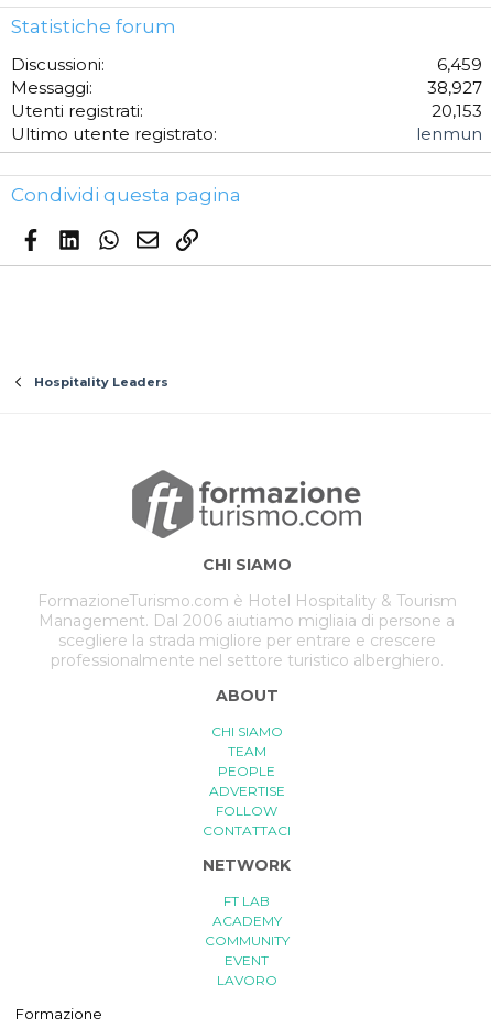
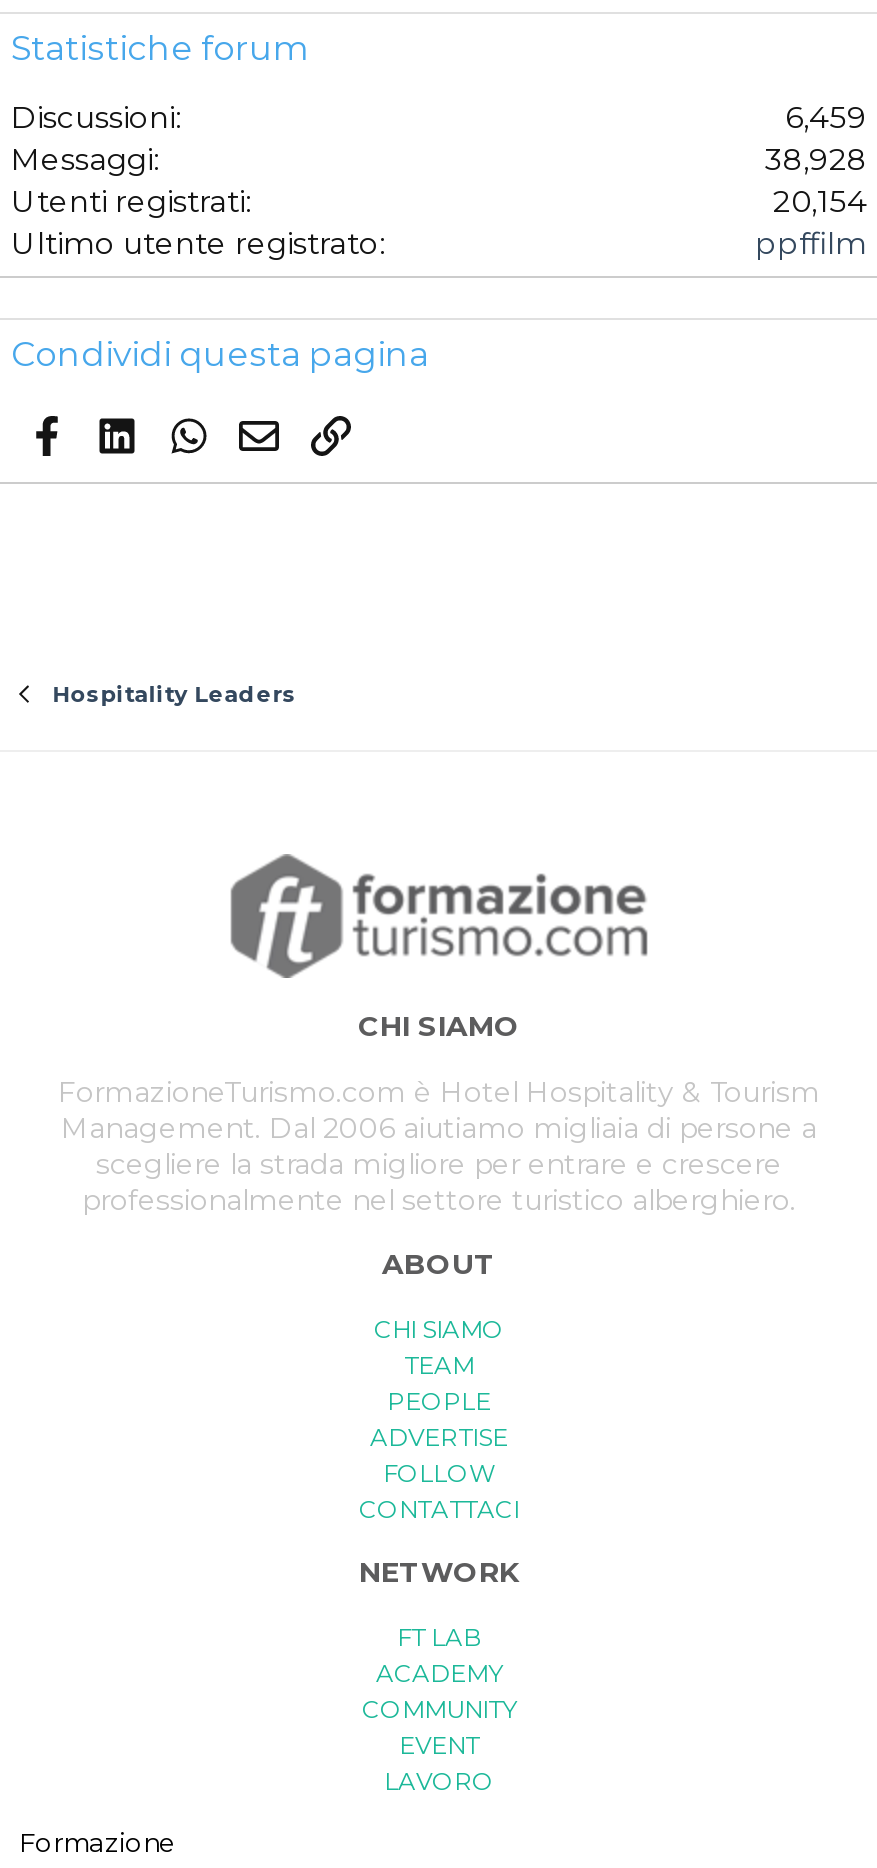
[427,77,482,98] 38,927 -> [765,140,867,178] 38,928
[432,100,482,121] 20,153 -> [773,182,867,220] 20,154
[416,123,482,144] lenmun -> [755,224,867,262] ppffilm

